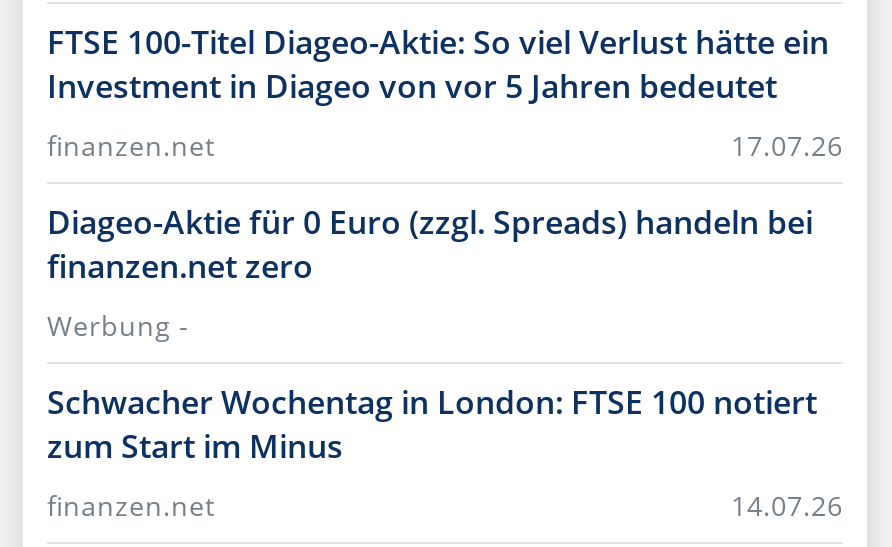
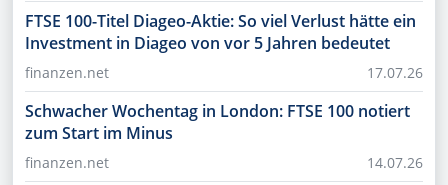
[47,201,813,289] Diageo-Aktie für 0 Euro (zzgl. Spreads) handeln bei | finanzen.net zero -> none
[47,307,189,345] Werbung - -> none

